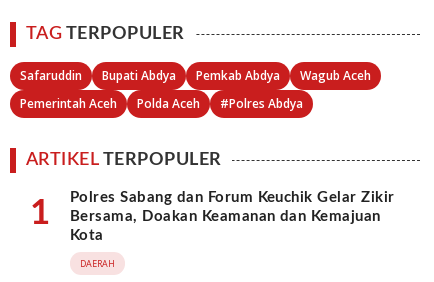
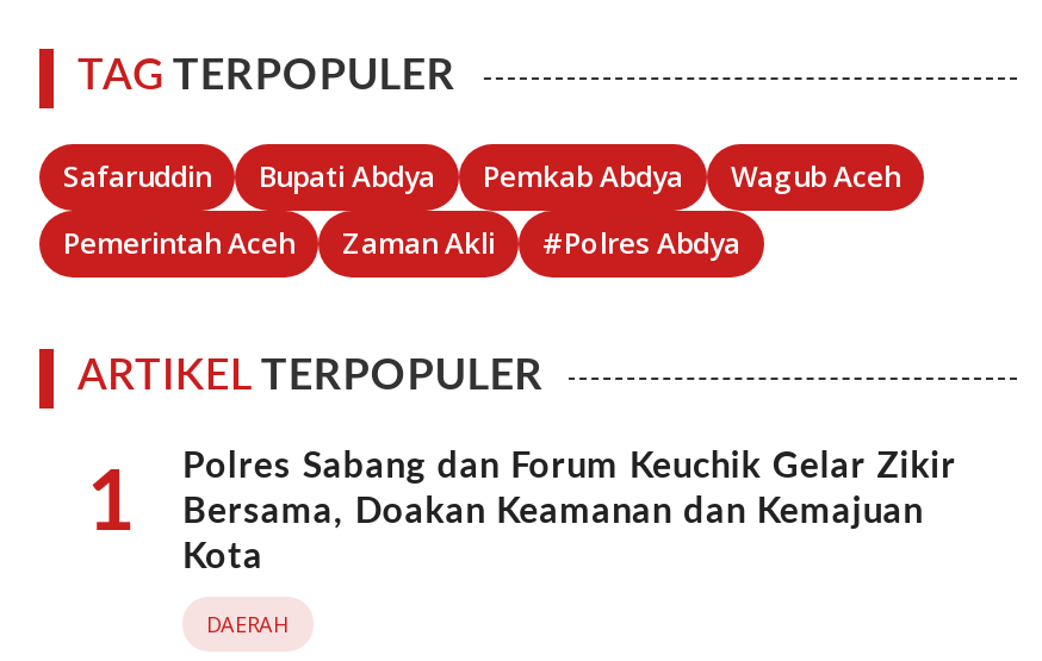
[137,95,200,112] Polda Aceh -> [342,222,495,263] Zaman Akli

